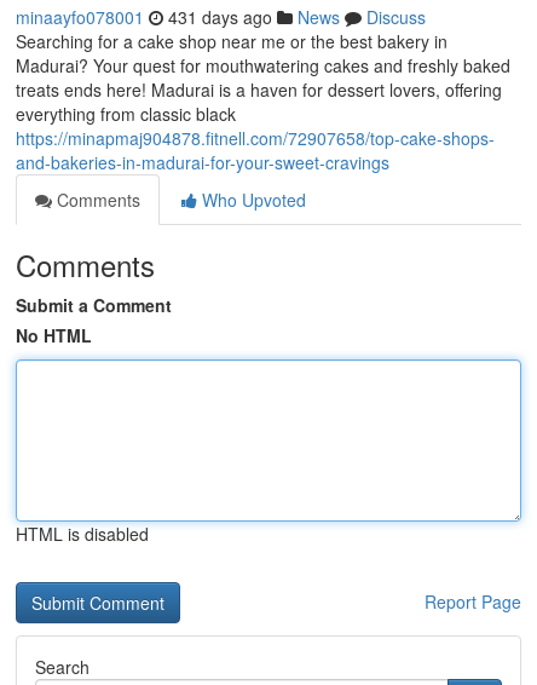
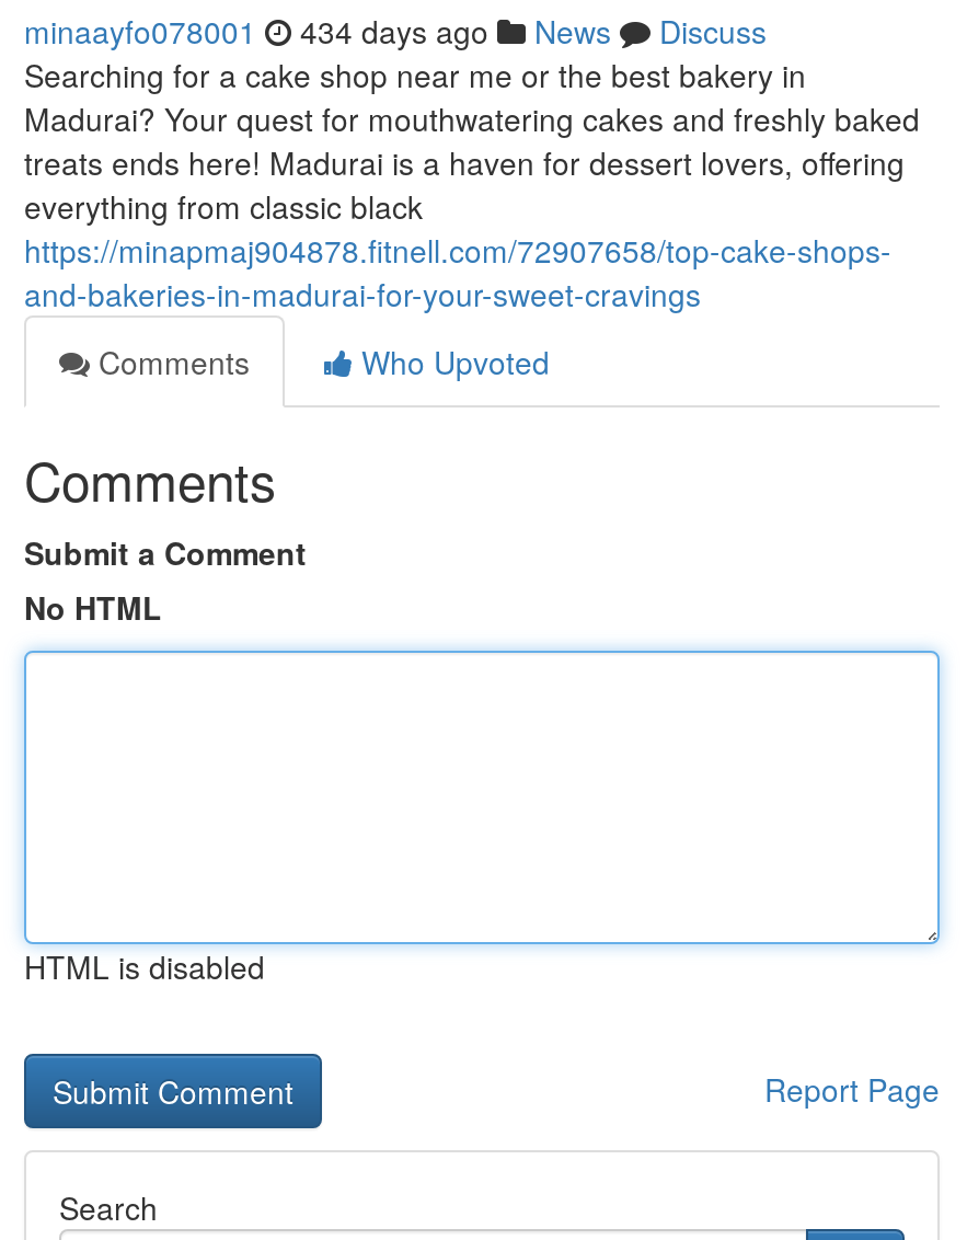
[16,5,426,29] minaayfo078001 431 days ago News Discuss -> [24,9,767,53] minaayfo078001 434 days ago News Discuss

